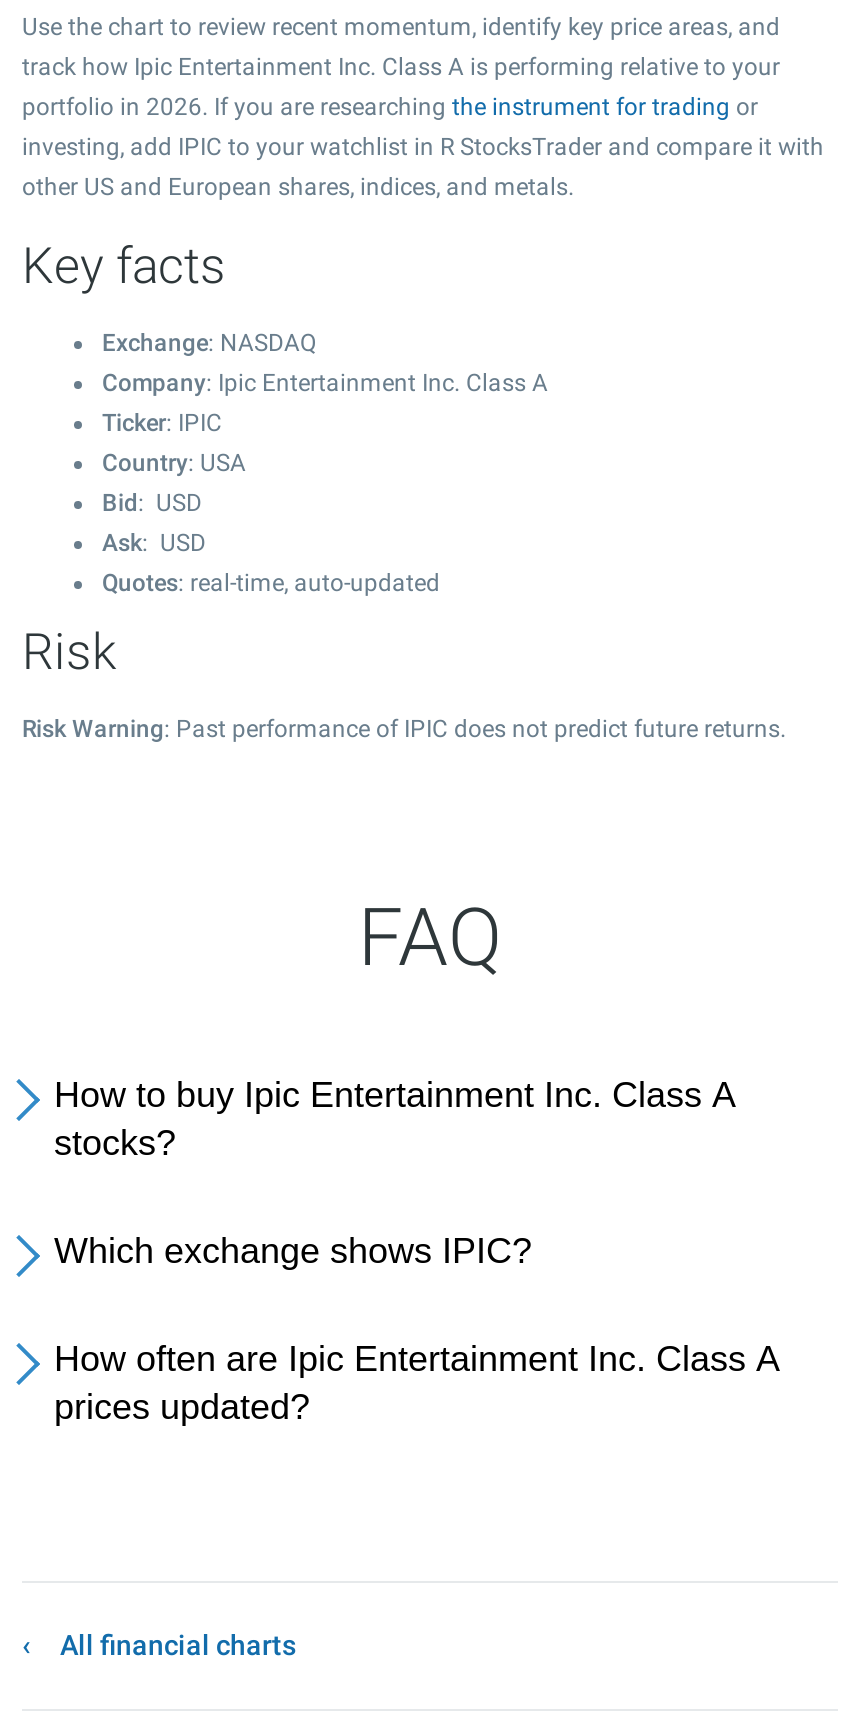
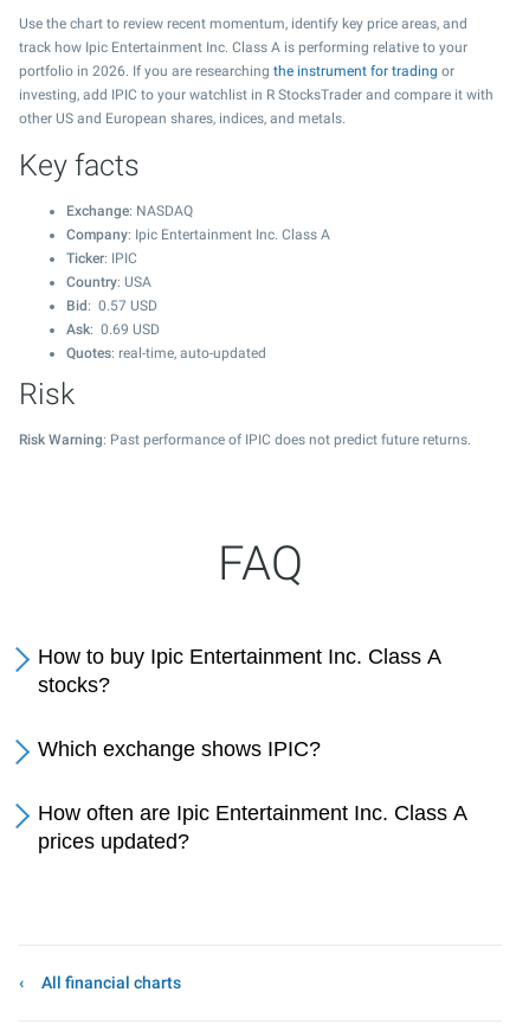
[102,489,206,557] Bid: USD | Ask: USD -> [66,297,160,338] Bid: 0.57 USD | Ask: 0.69 USD

